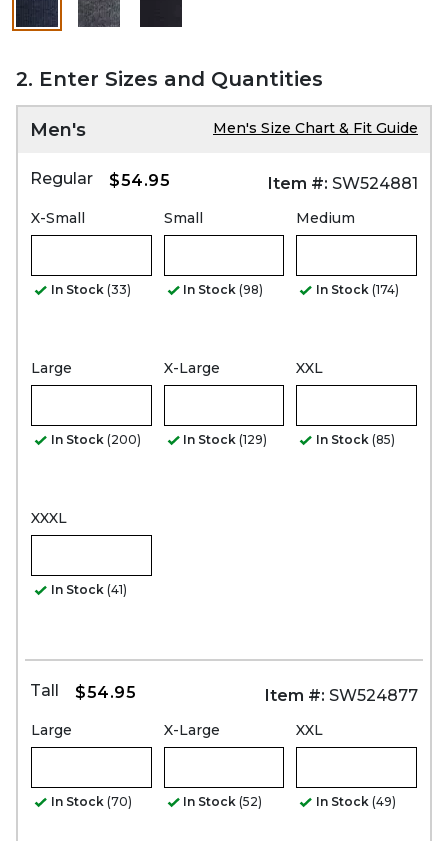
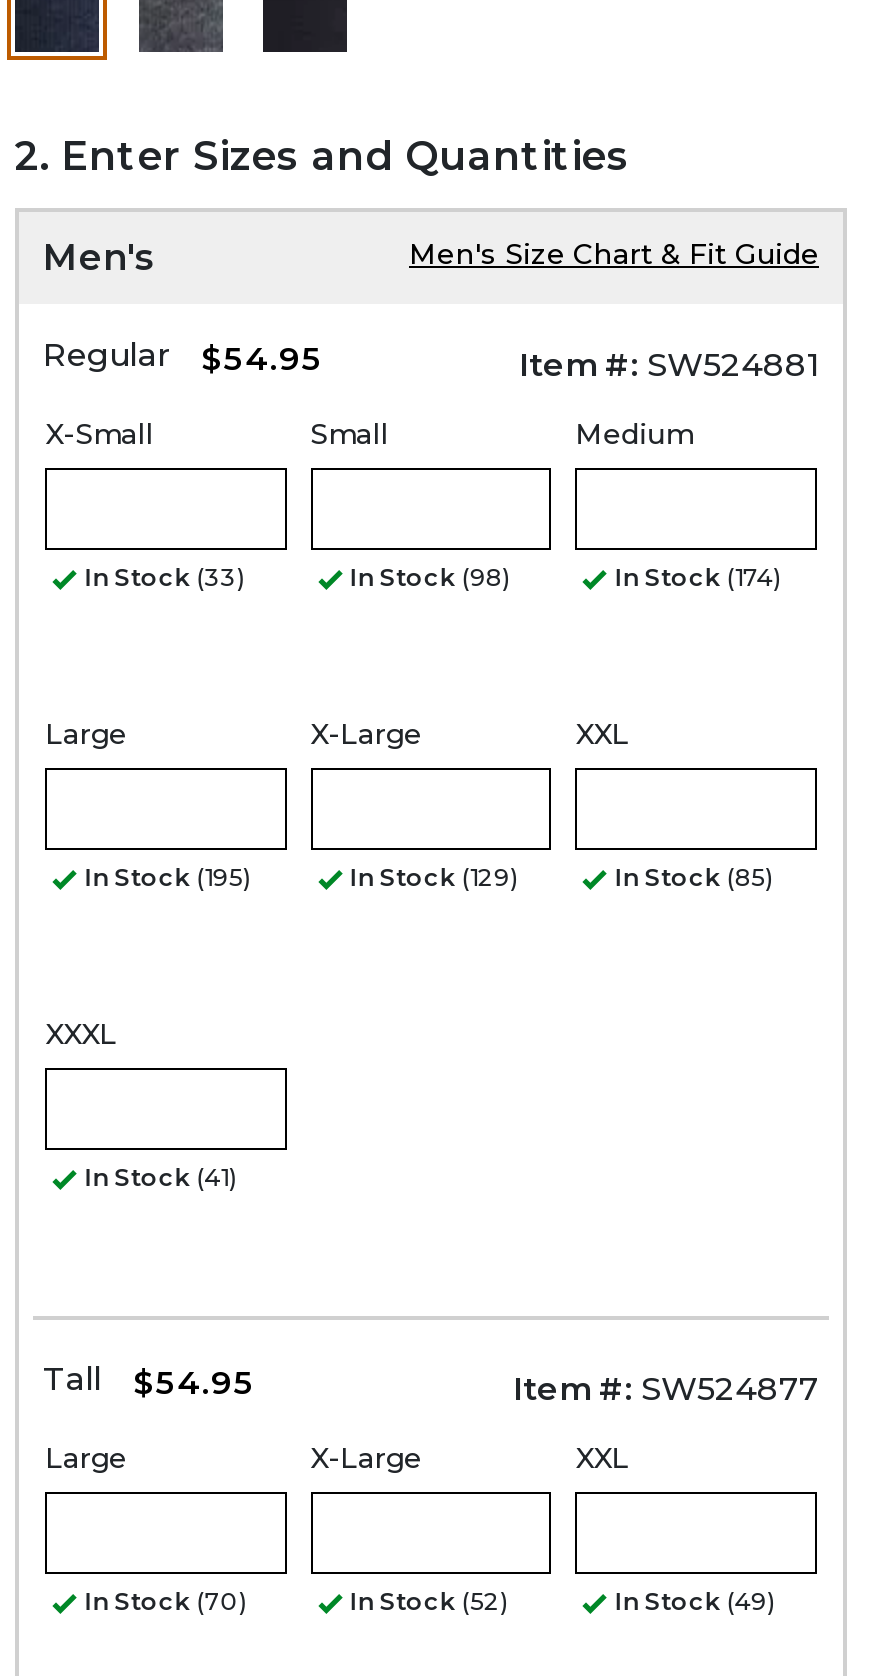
[51,431,141,446] In Stock (200) -> [85,863,251,893] In Stock (195)

